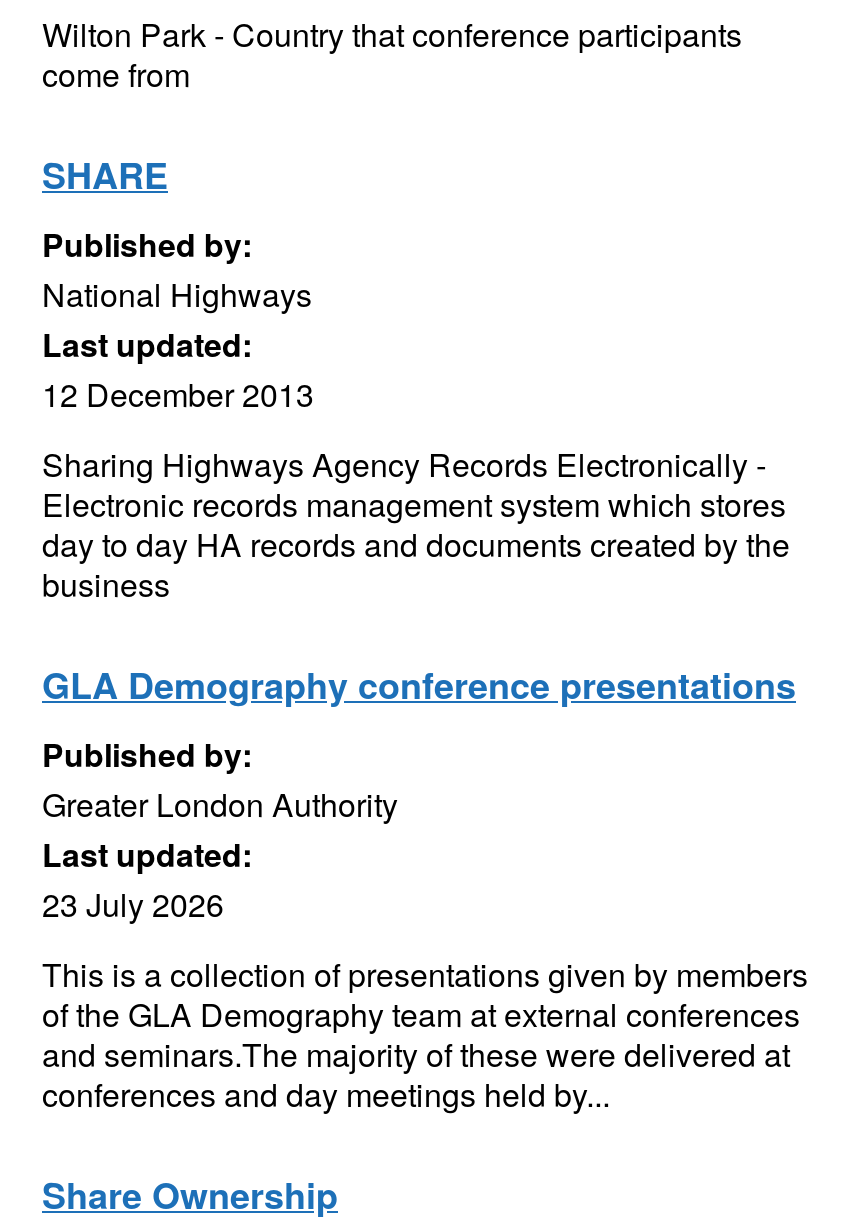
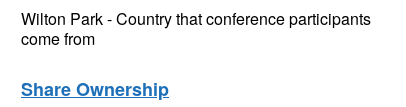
[42,149,808,1117] SHARE | Published by: | National Highways | Last updated: | 12 December 2013 | Sharing Highways Agency Records Electronically - | Electronic records management system which stores | day to day HA records and documents created by the | business | GLA Demography conference presentations | Published by: | Greater London Authority | Last updated: | 23 July 2026 | This is a collection of presentations given by members | of the GLA Demography team at external conferences | and seminars.The majority of these were delivered at | conferences and day meetings held by... -> none

